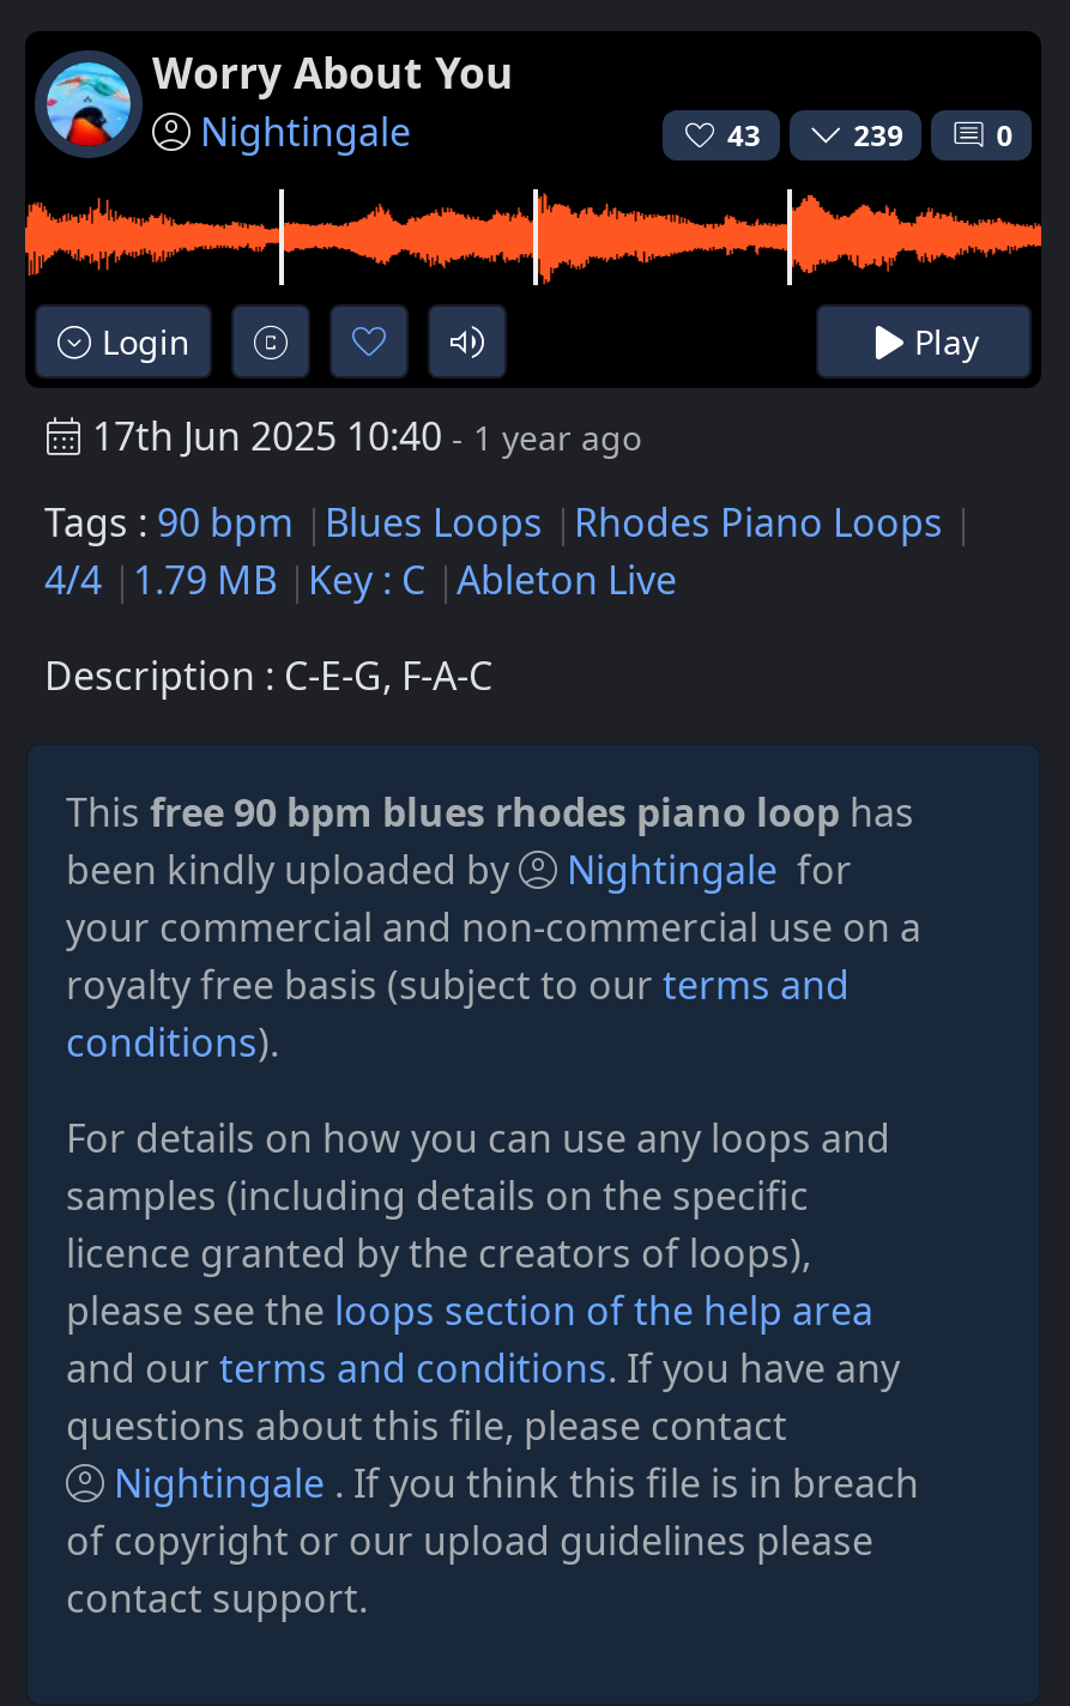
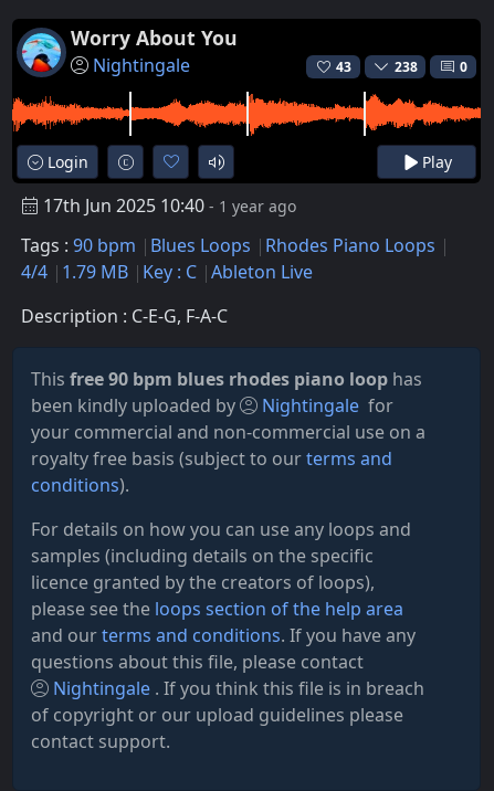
[853,115,904,156] 239 -> [394,57,417,76] 238

